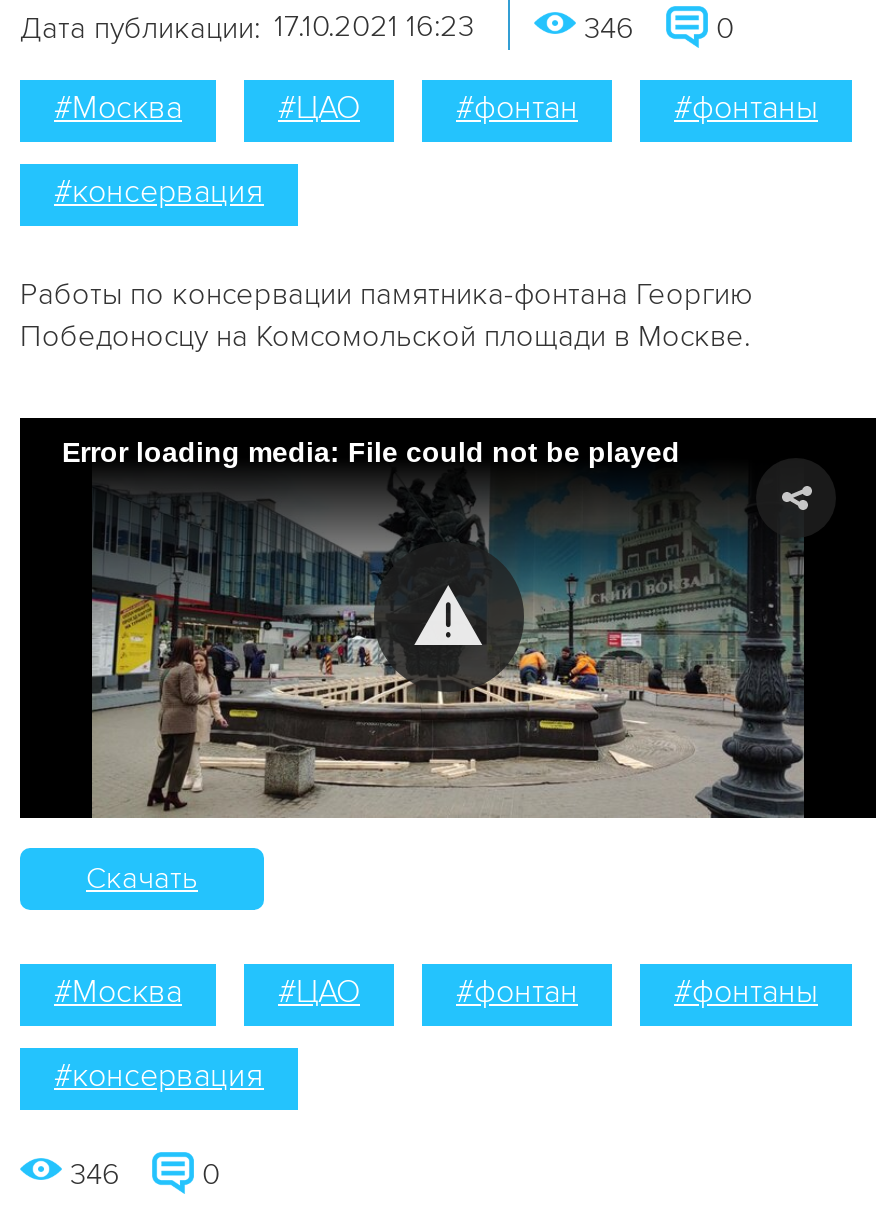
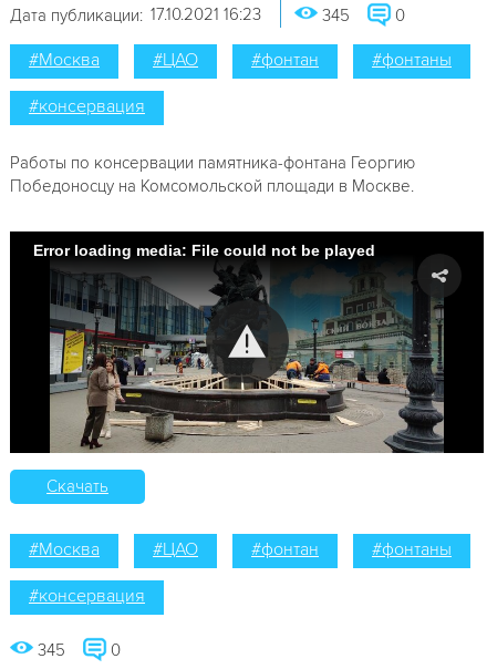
[584,9,634,45] 346 -> [322,5,350,25] 345
[70,1155,120,1191] 346 -> [38,640,65,660] 345

